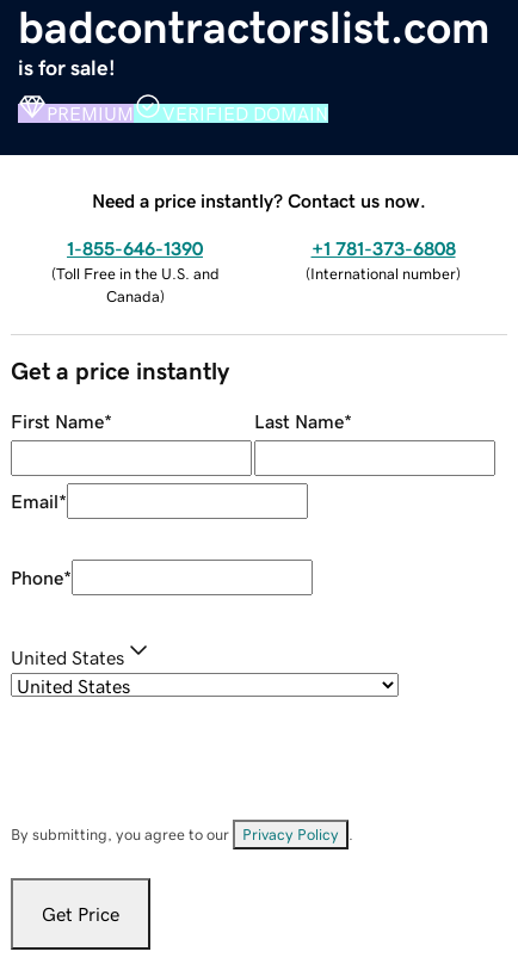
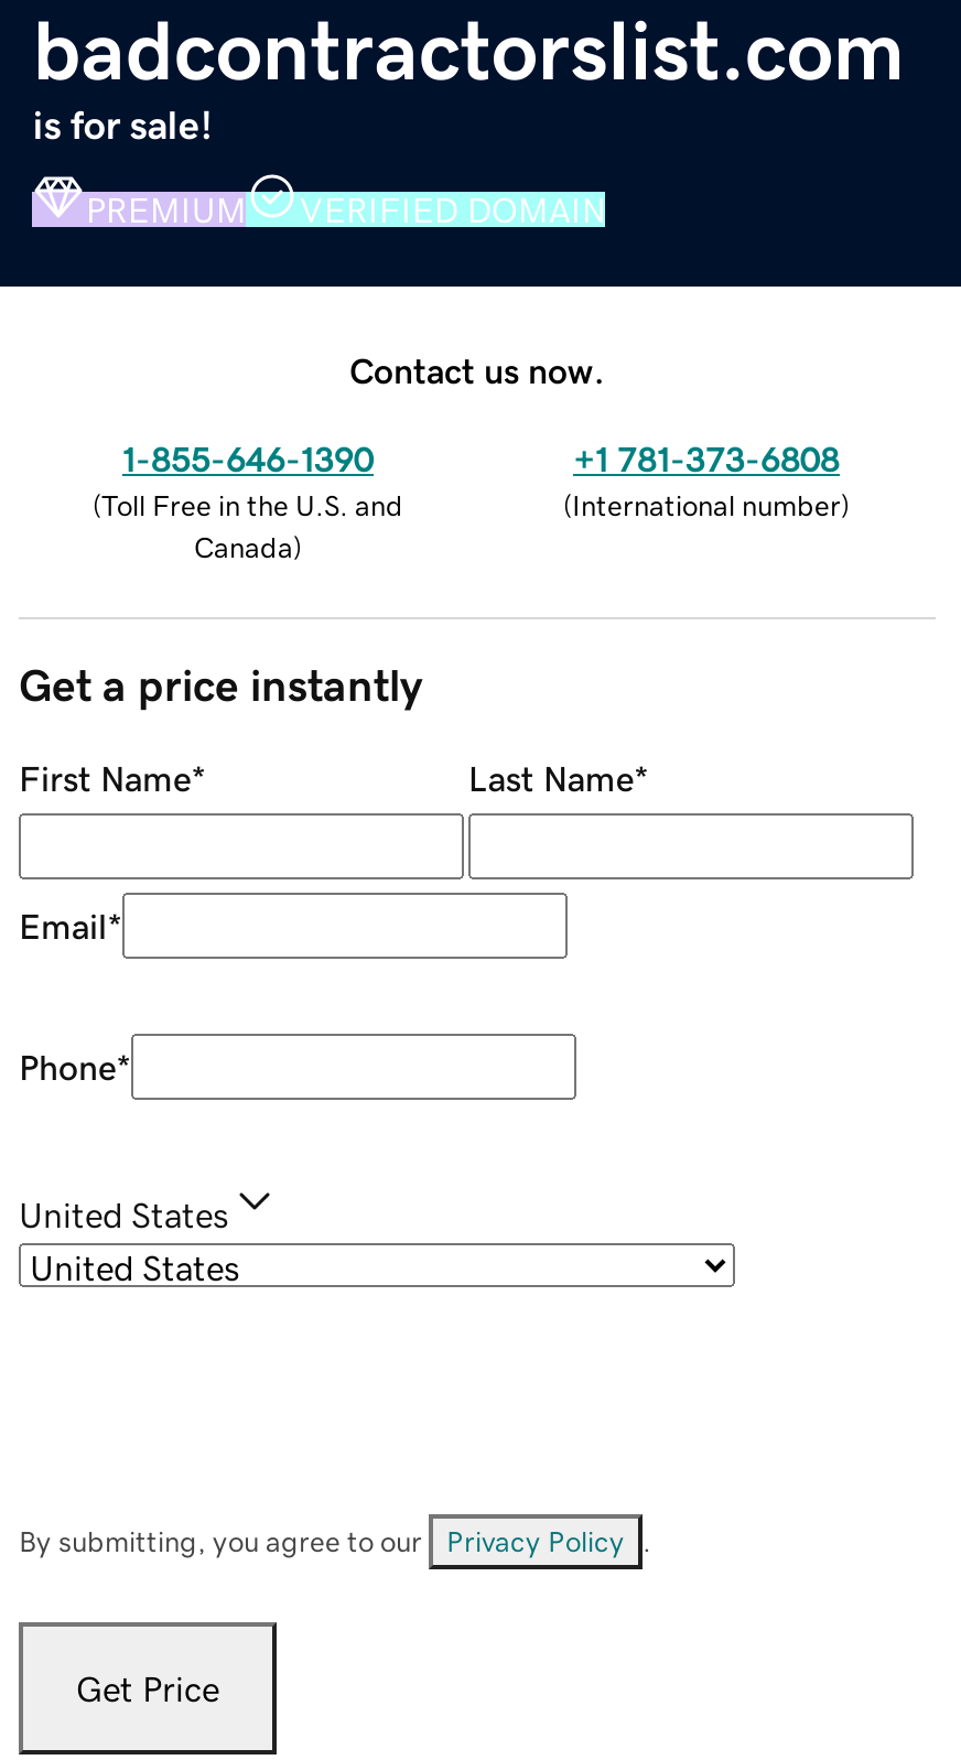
[92,190,426,210] Need a price instantly? Contact us now. -> [349,352,605,387] Contact us now.

